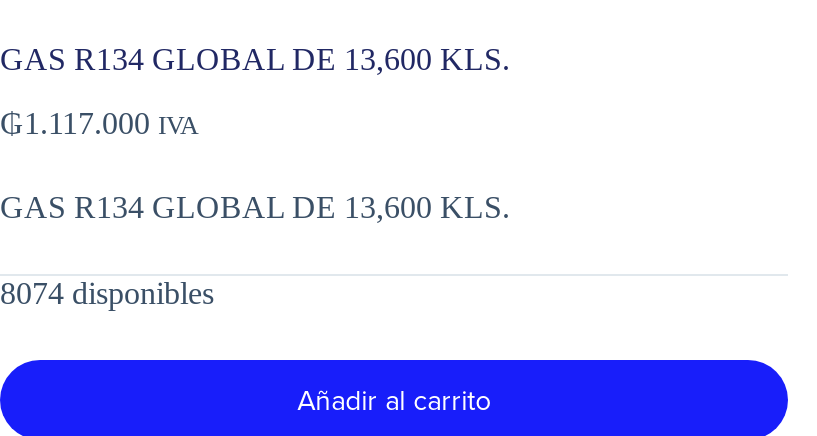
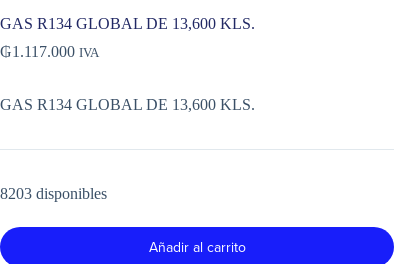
[0,277,214,311] 8074 disponibles -> [0,185,107,202] 8203 disponibles

